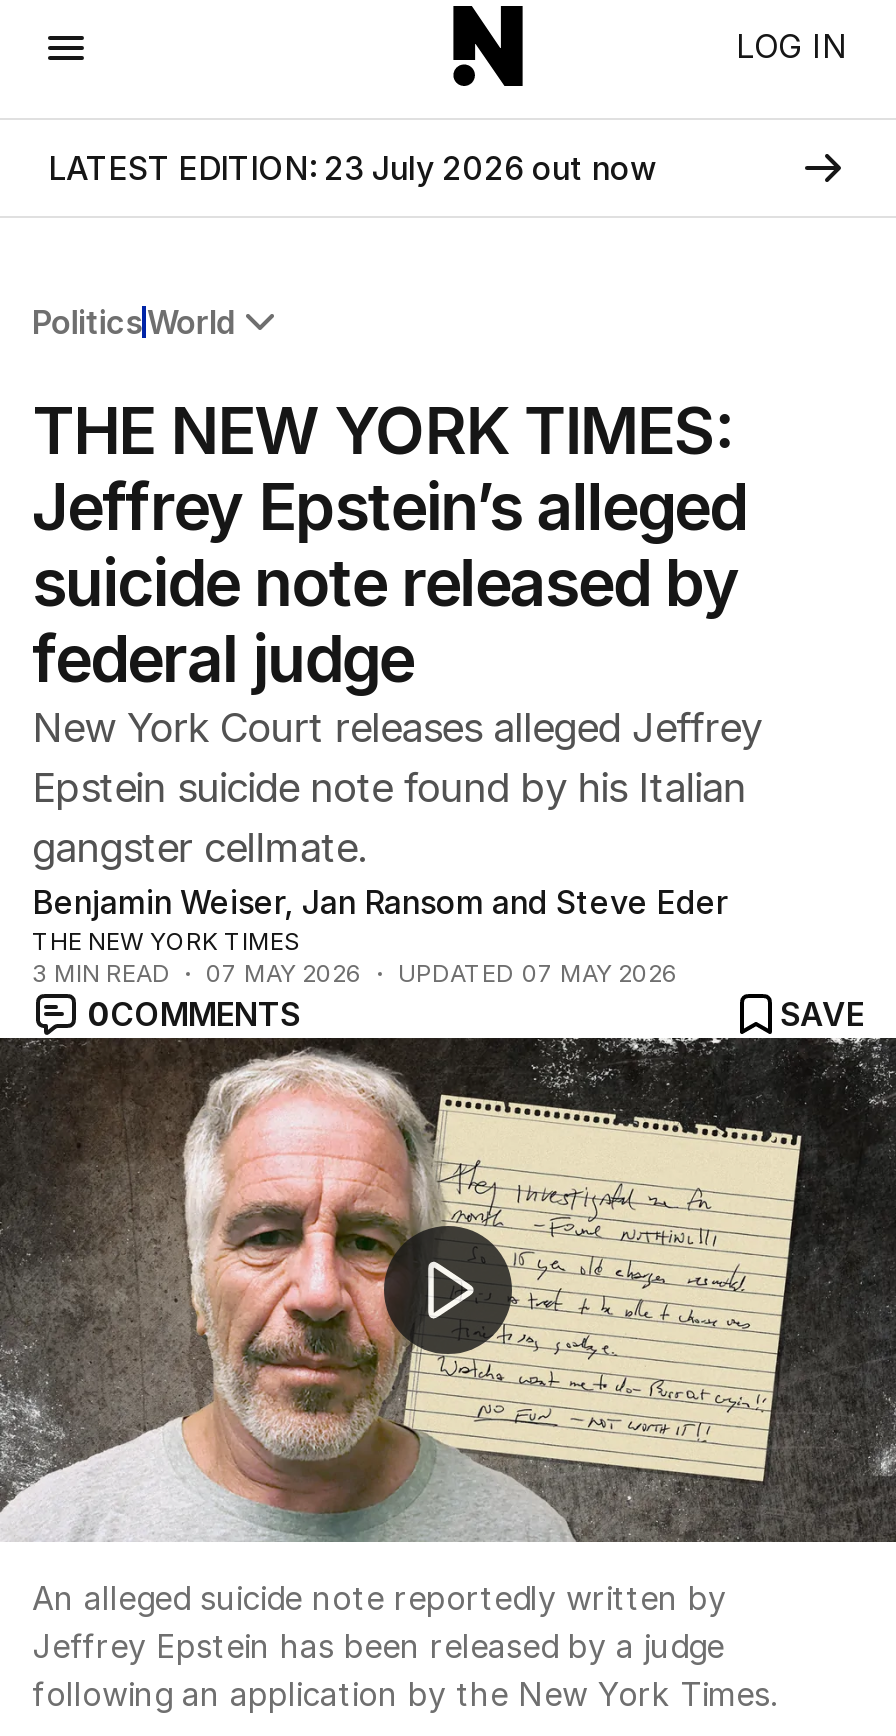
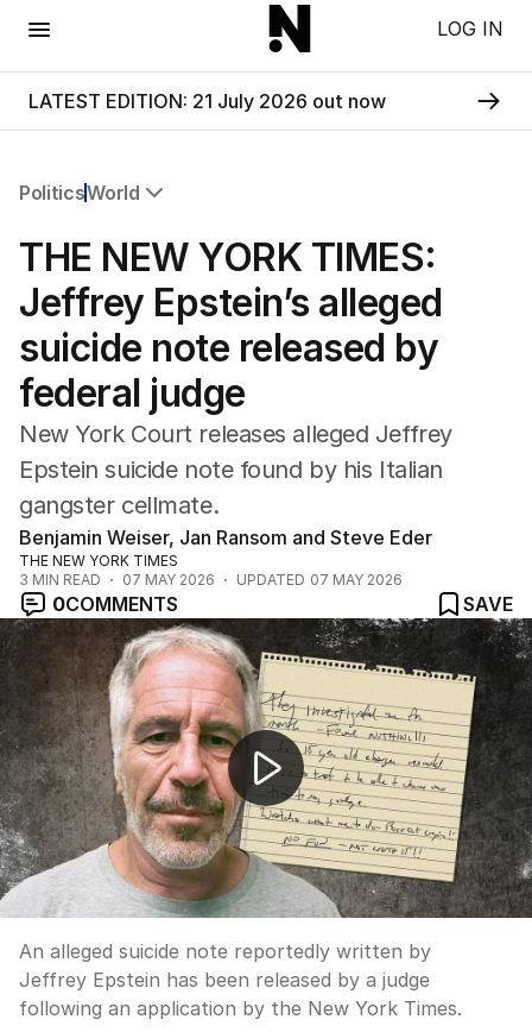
[48,148,656,188] LATEST EDITION: 23 July 2026 out now -> [28,89,386,113] LATEST EDITION: 21 July 2026 out now

